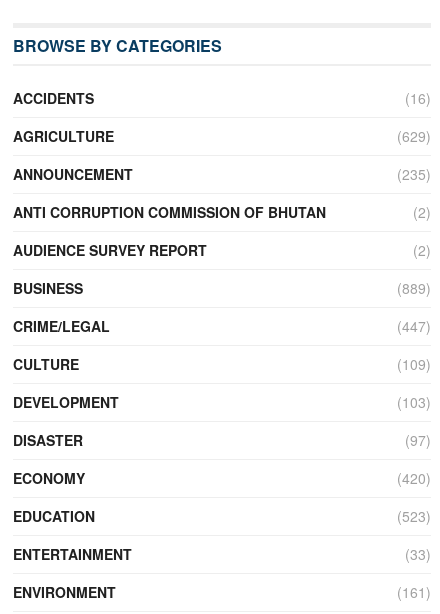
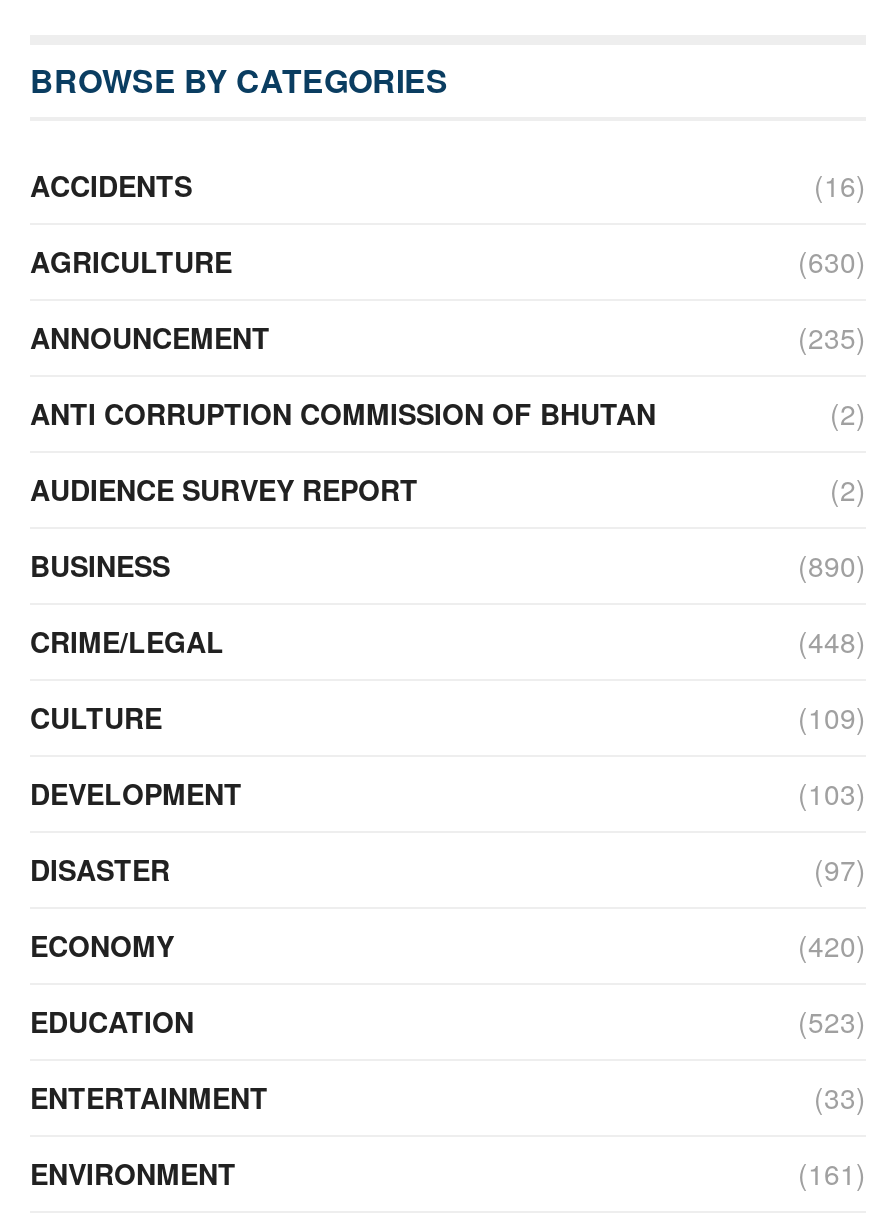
[397,126,431,146] (629) -> [798,240,866,280] (630)
[397,278,431,298] (889) -> [798,544,866,584] (890)
[397,316,431,336] (447) -> [798,620,866,660] (448)

